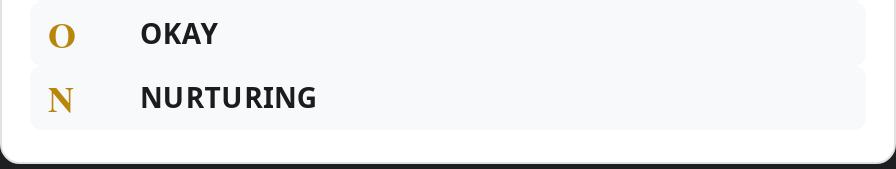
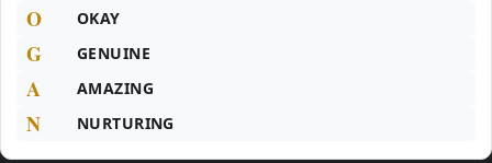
none -> [26,39,154,103] G | GENUINE | A | AMAZING

